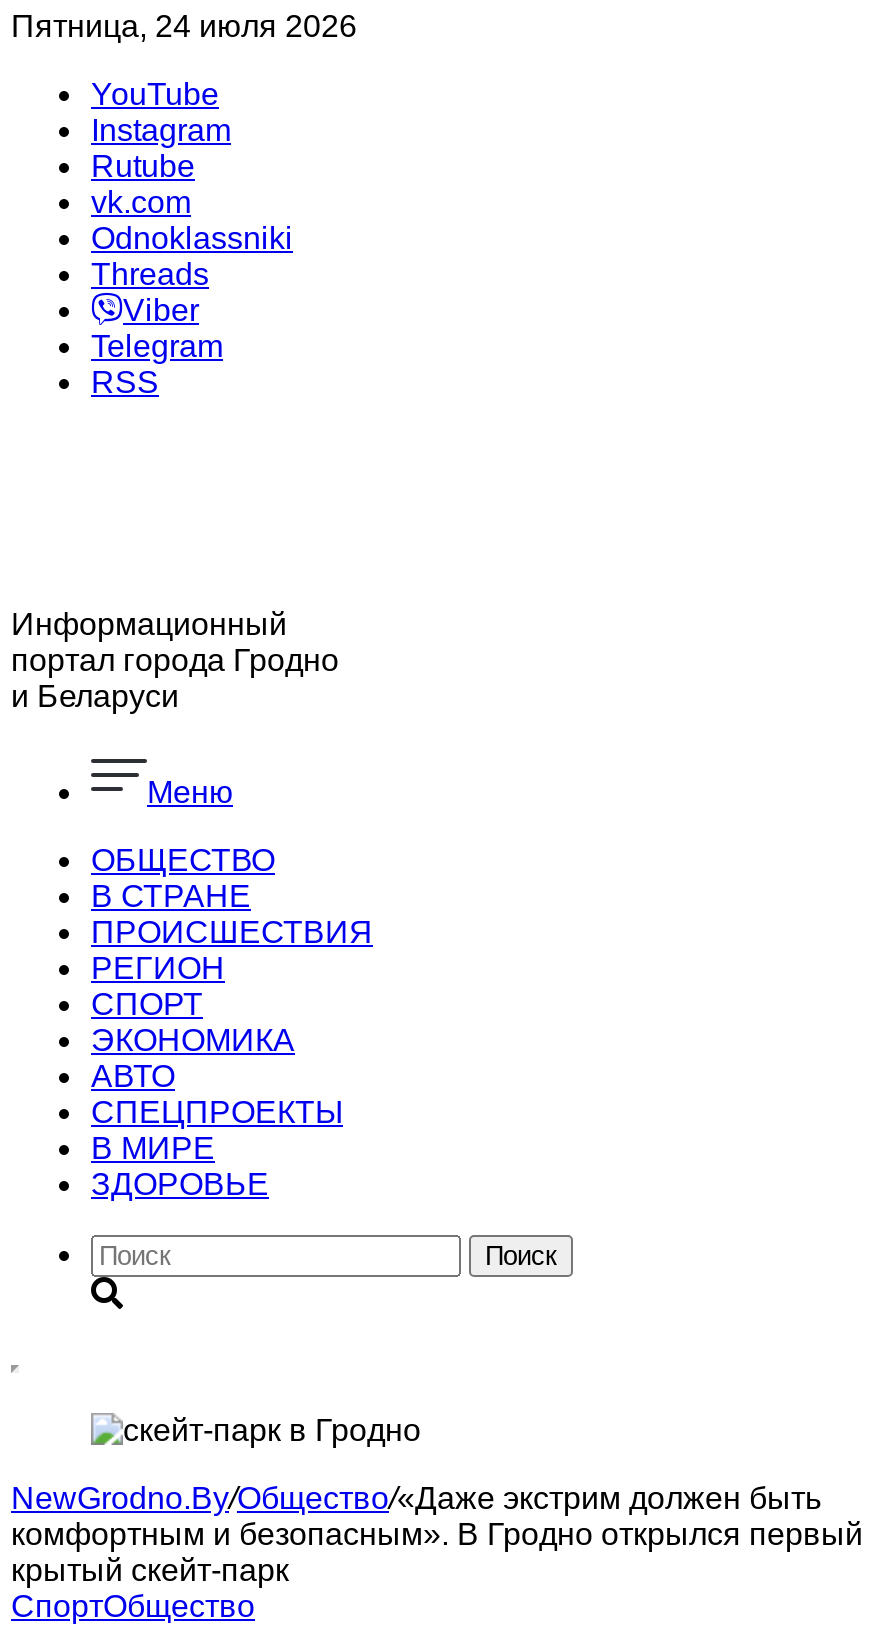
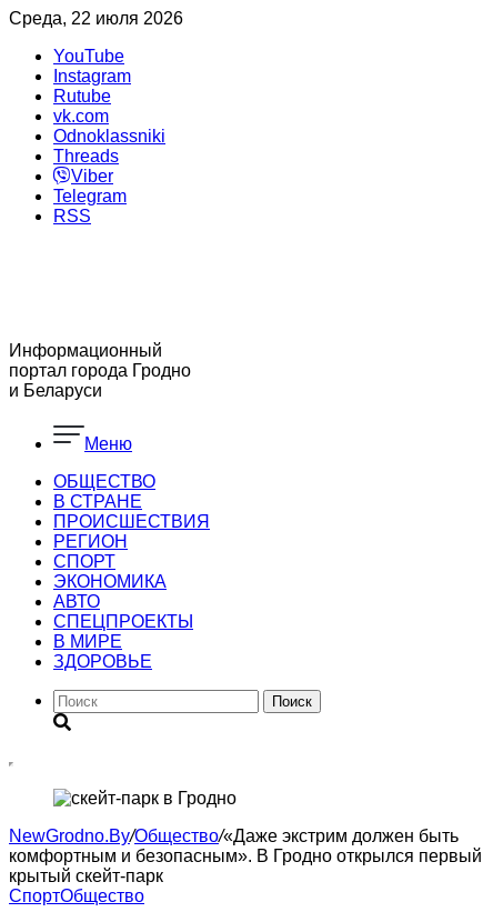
[11,9,357,43] Пятница, 24 июля 2026 -> [9,9,183,28] Среда, 22 июля 2026

